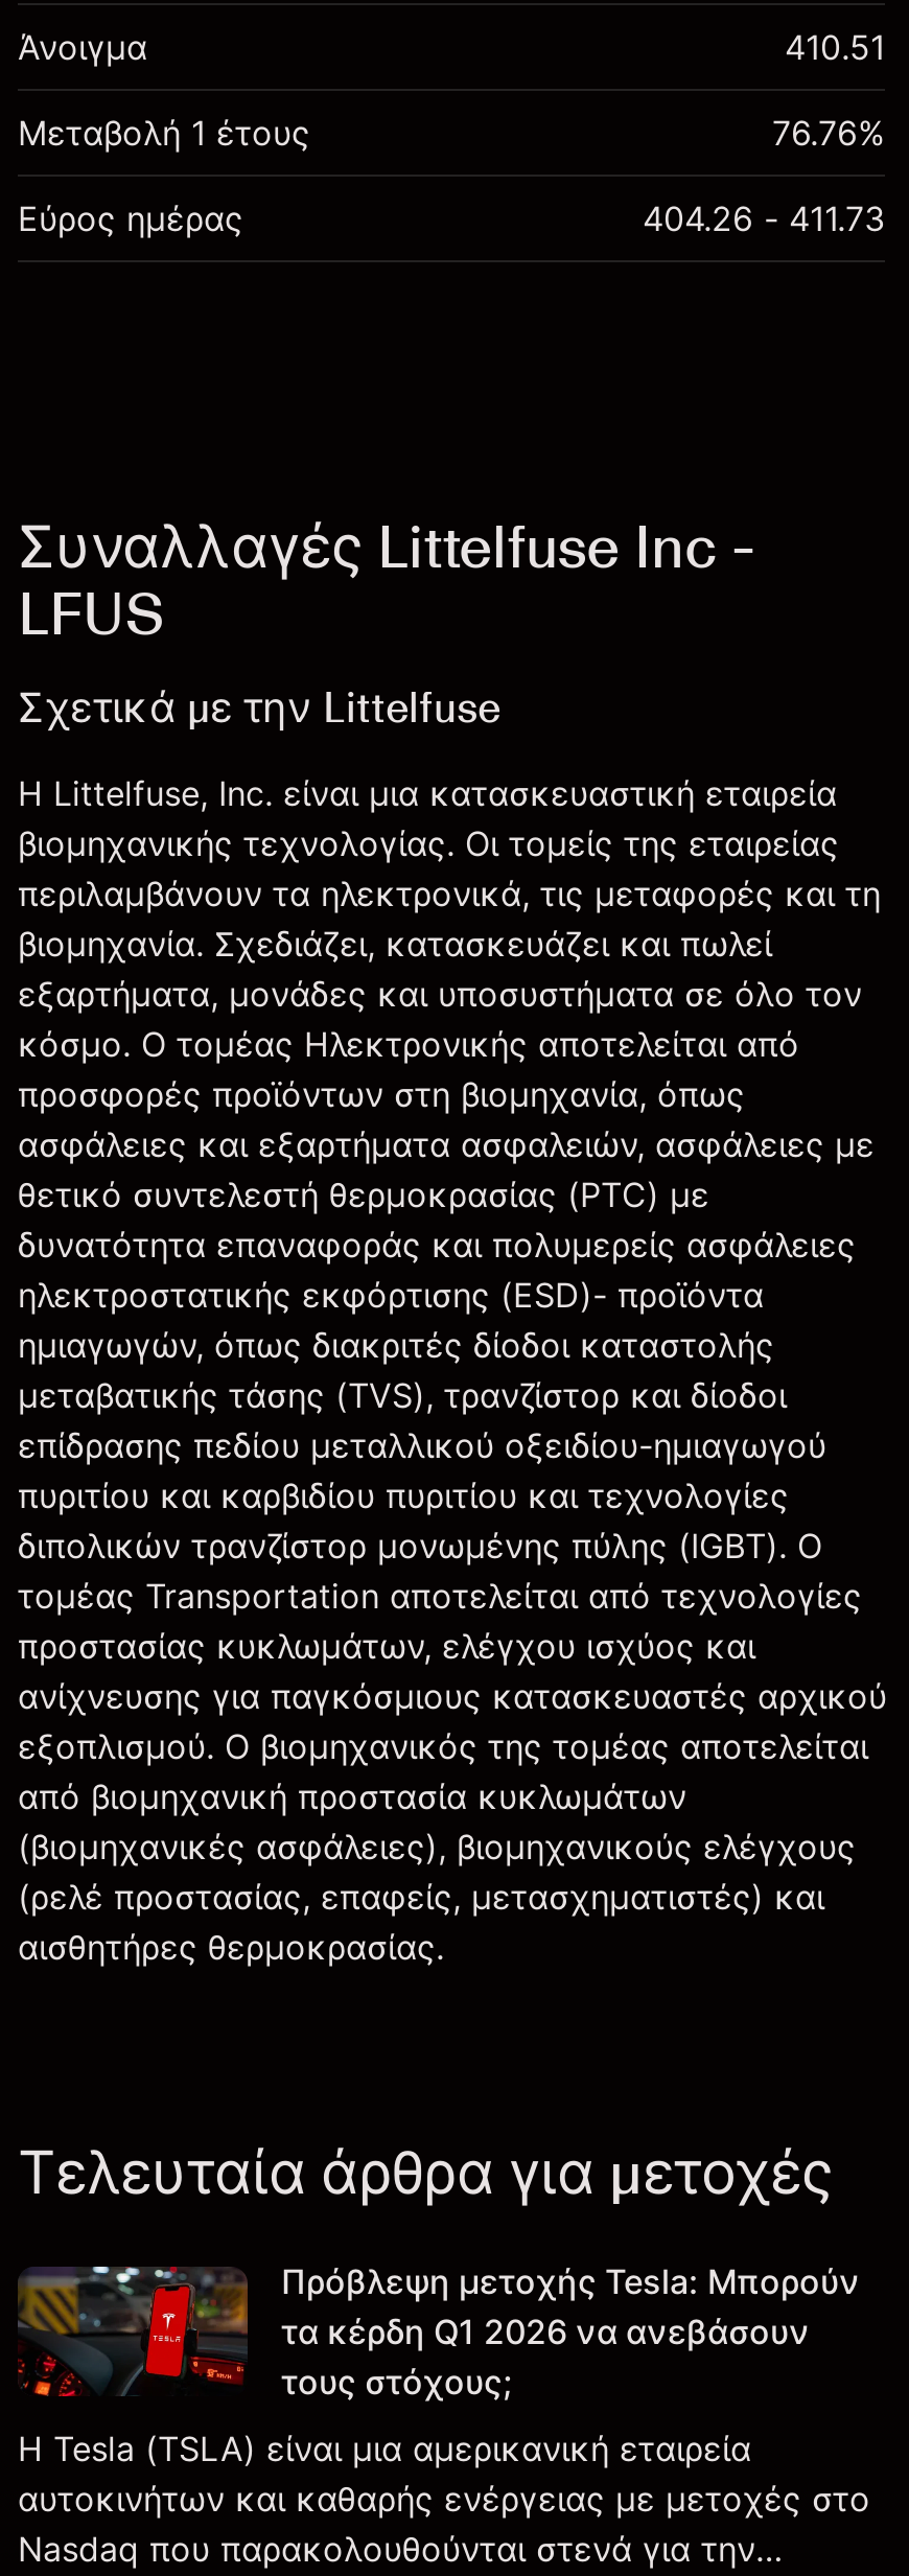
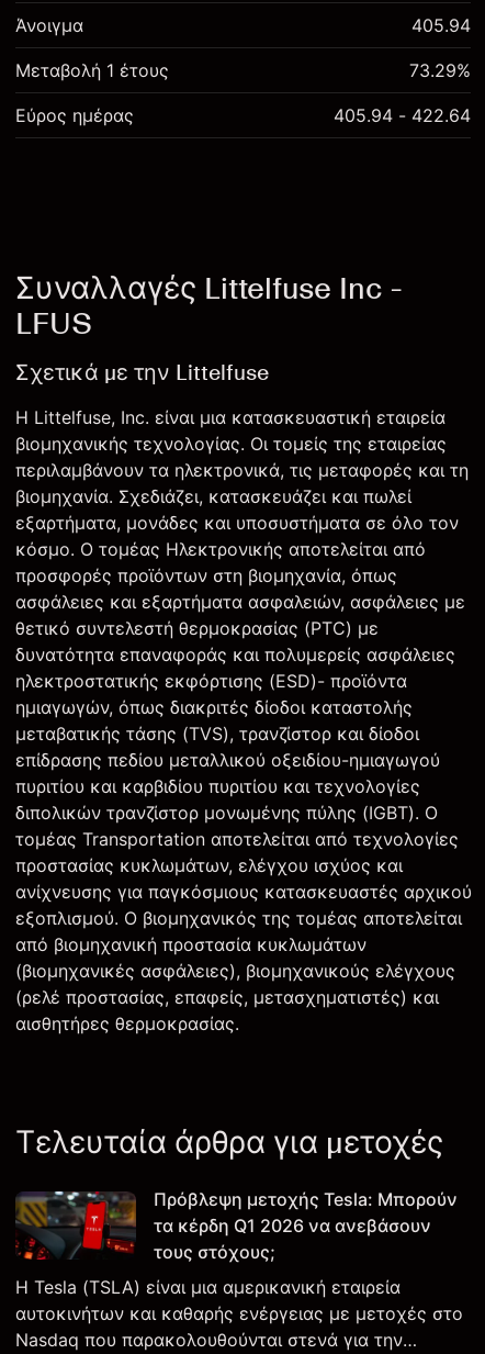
[785,26,885,68] 410.51 -> [411,14,471,36] 405.94
[772,112,885,154] 76.76% -> [409,59,471,81] 73.29%
[643,198,885,239] 404.26 - 411.73 -> [334,104,471,126] 405.94 - 422.64

